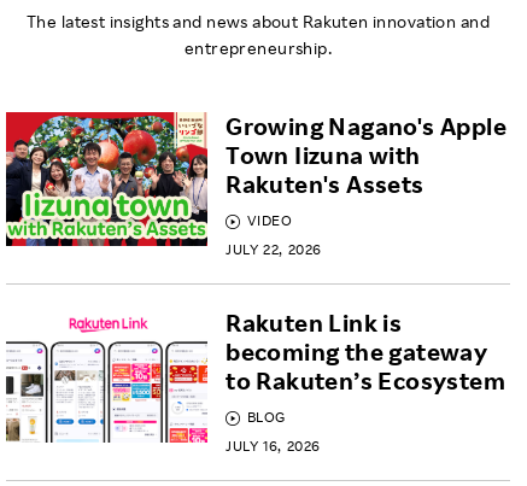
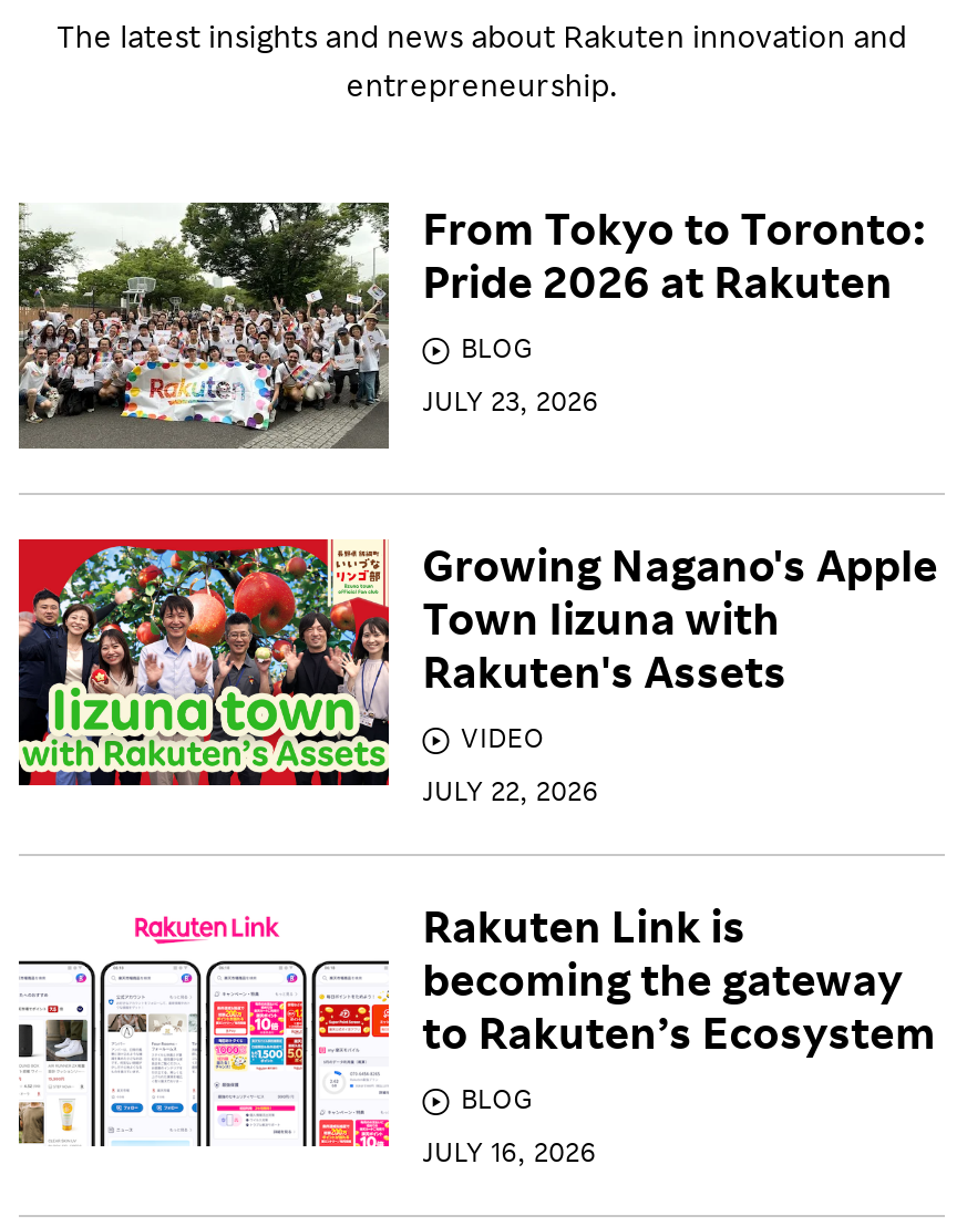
none -> [17,200,599,451] [image] | BLOG | JULY 23, 2026
none -> [422,200,927,309] From Tokyo to Toronto: | Pride 2026 at Rakuten

